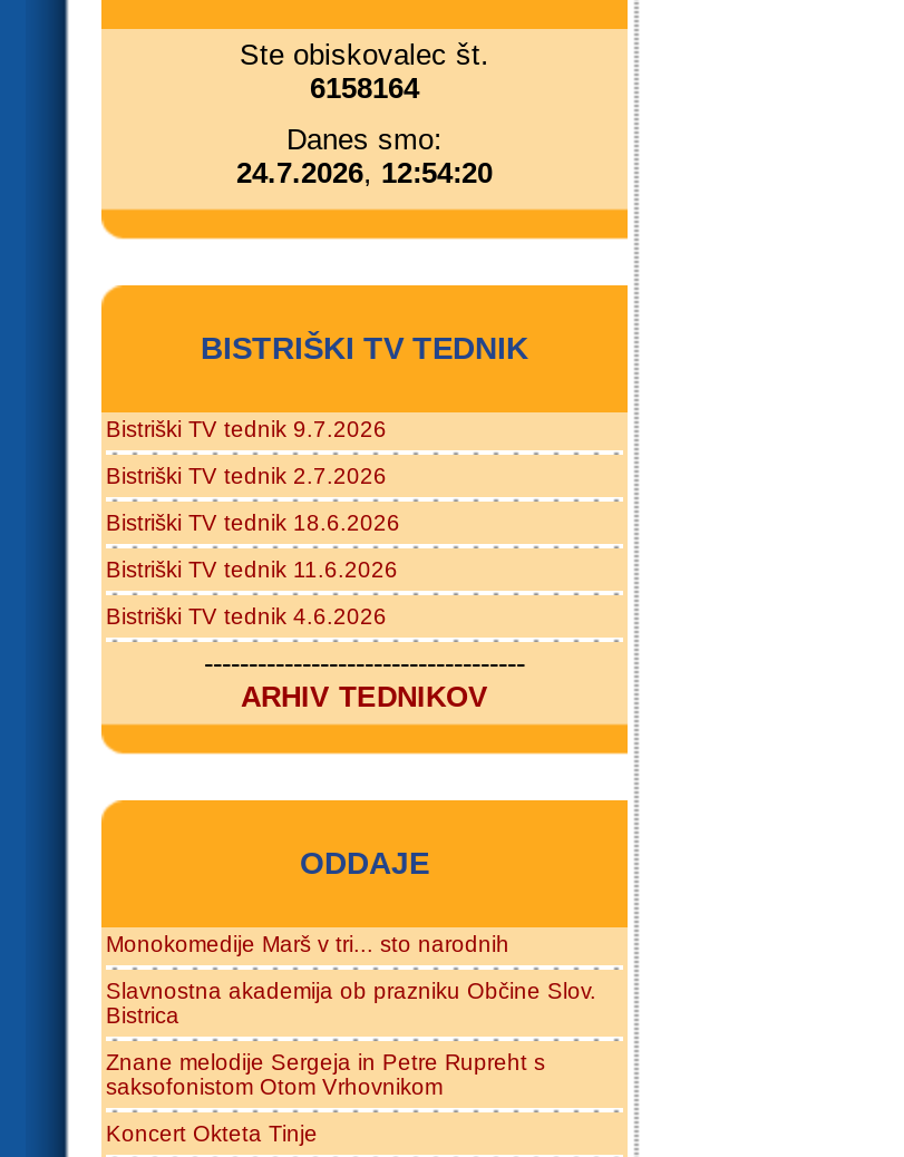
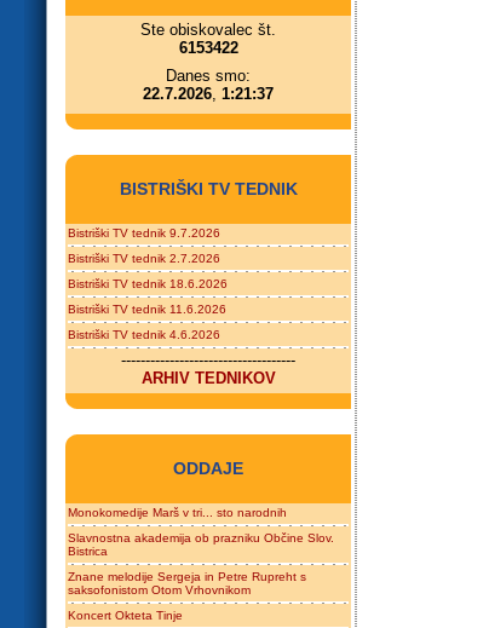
[310,71,419,105] 6158164 -> [179,39,238,57] 6153422
[236,156,493,189] 24.7.2026, 12:54:20 -> [143,85,274,103] 22.7.2026, 1:21:37

